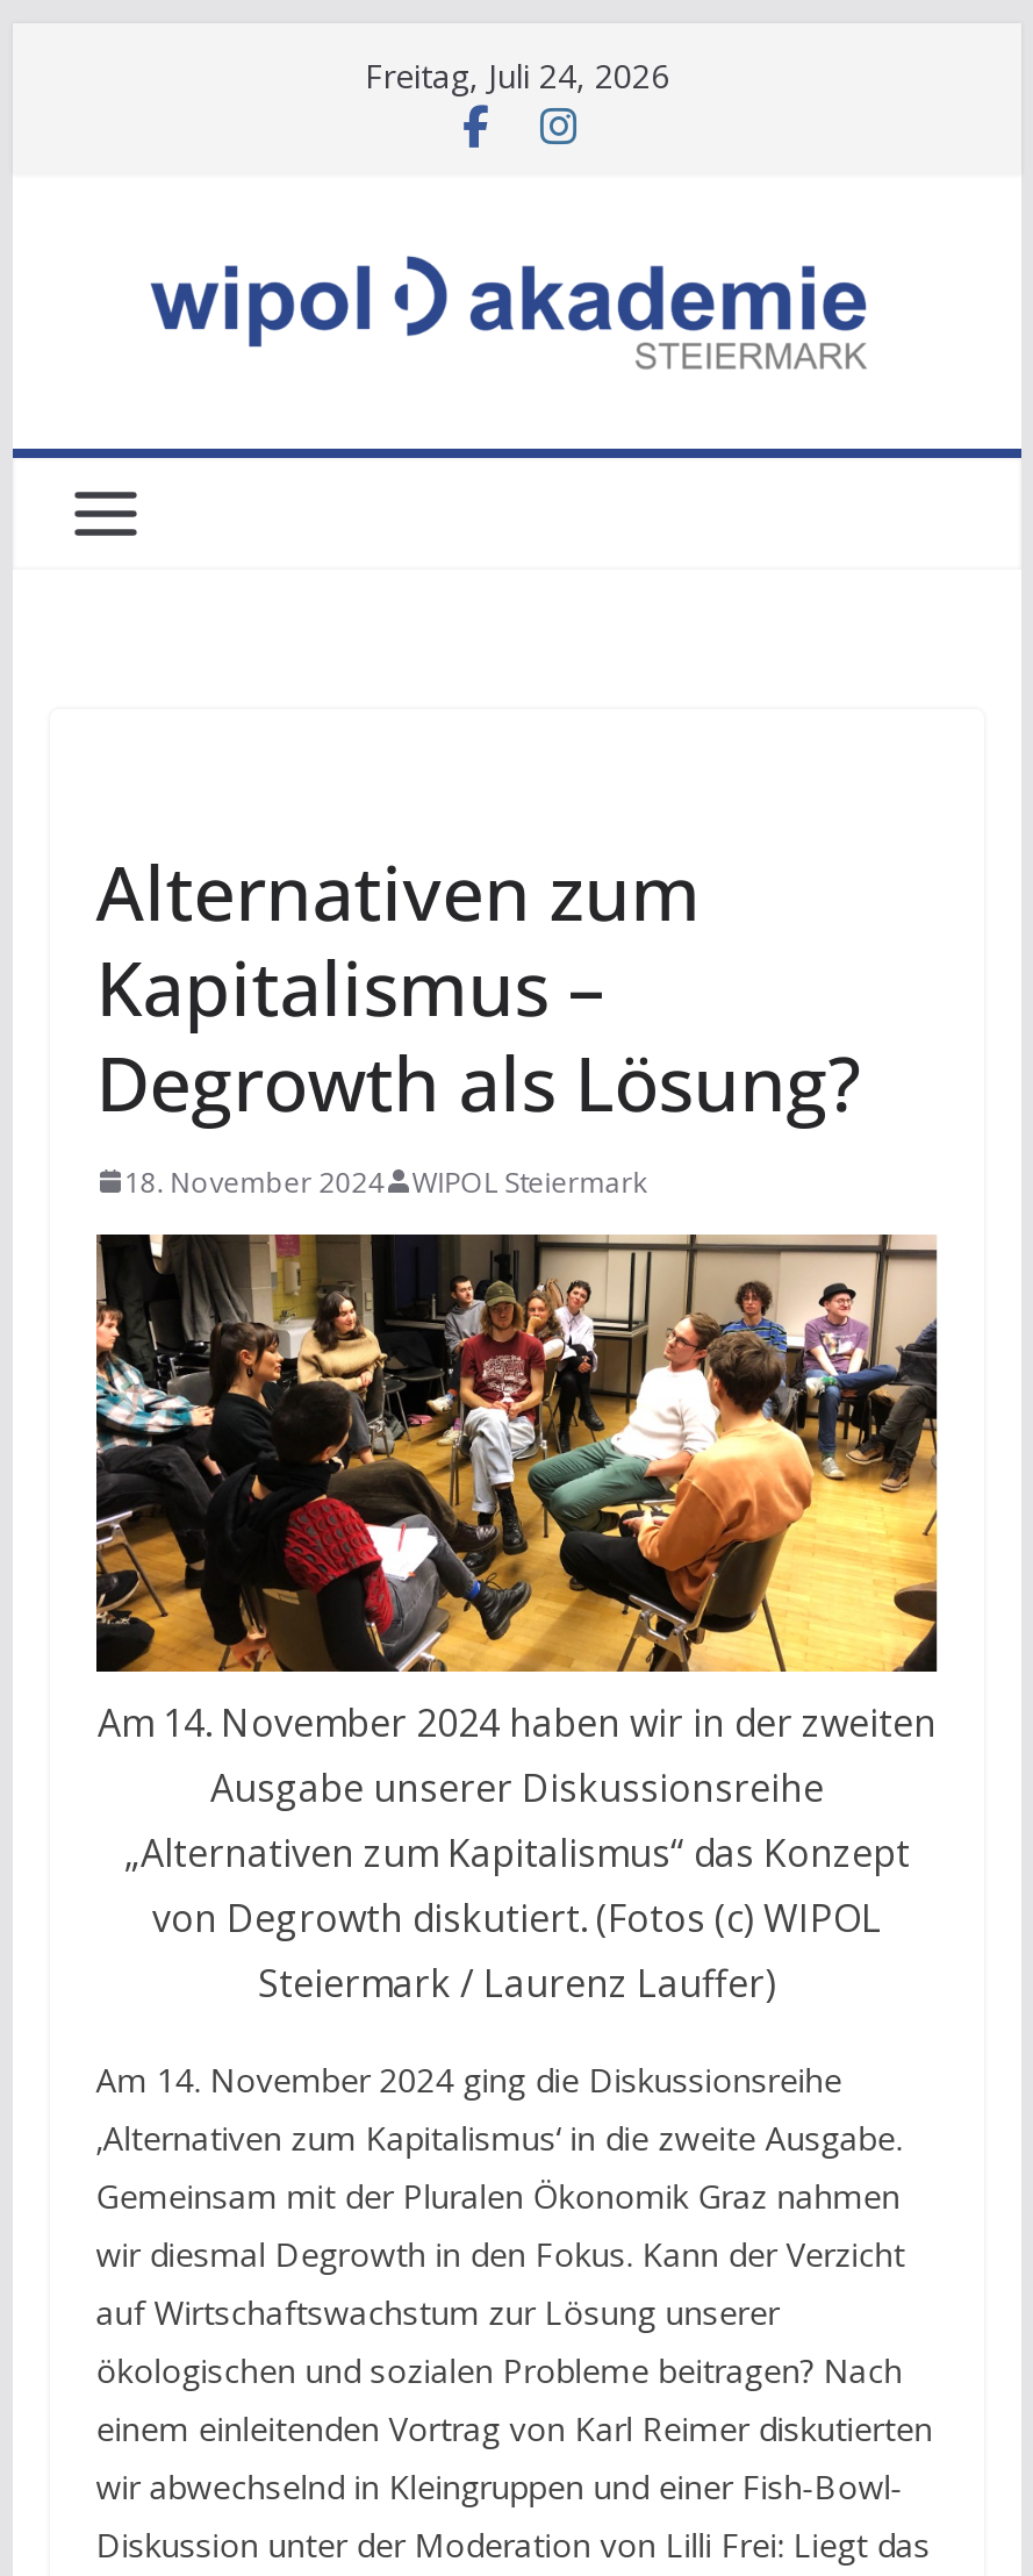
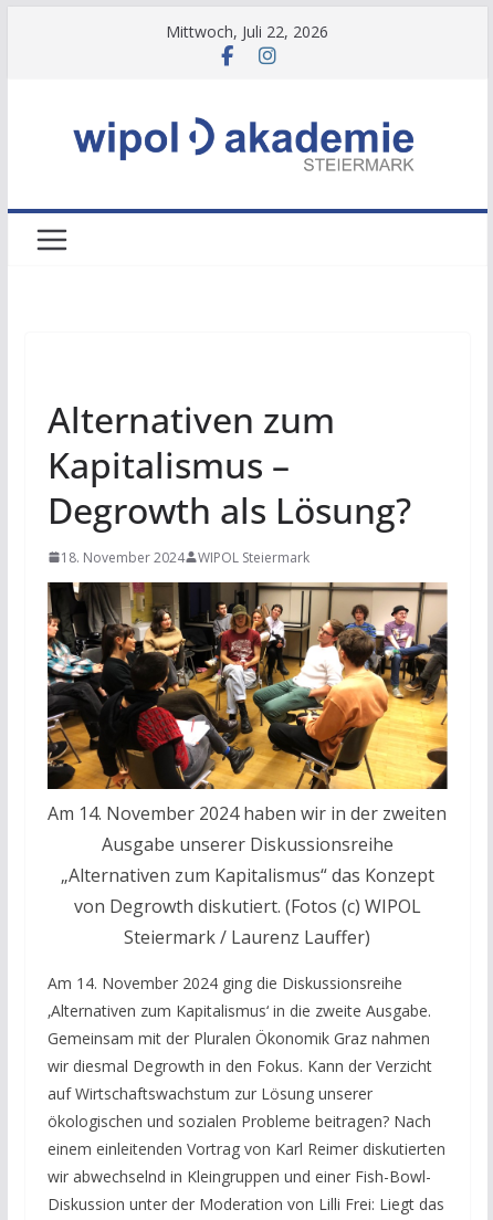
[365,53,669,98] Freitag, Juli 24, 2026 -> [166,21,329,42] Mittwoch, Juli 22, 2026

